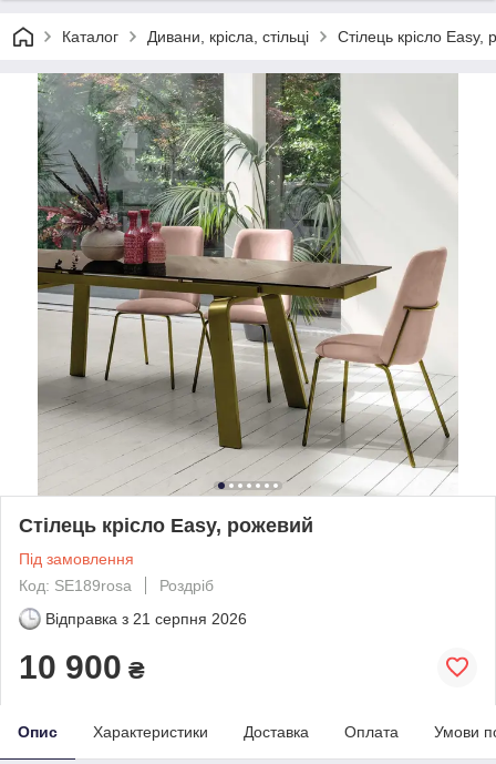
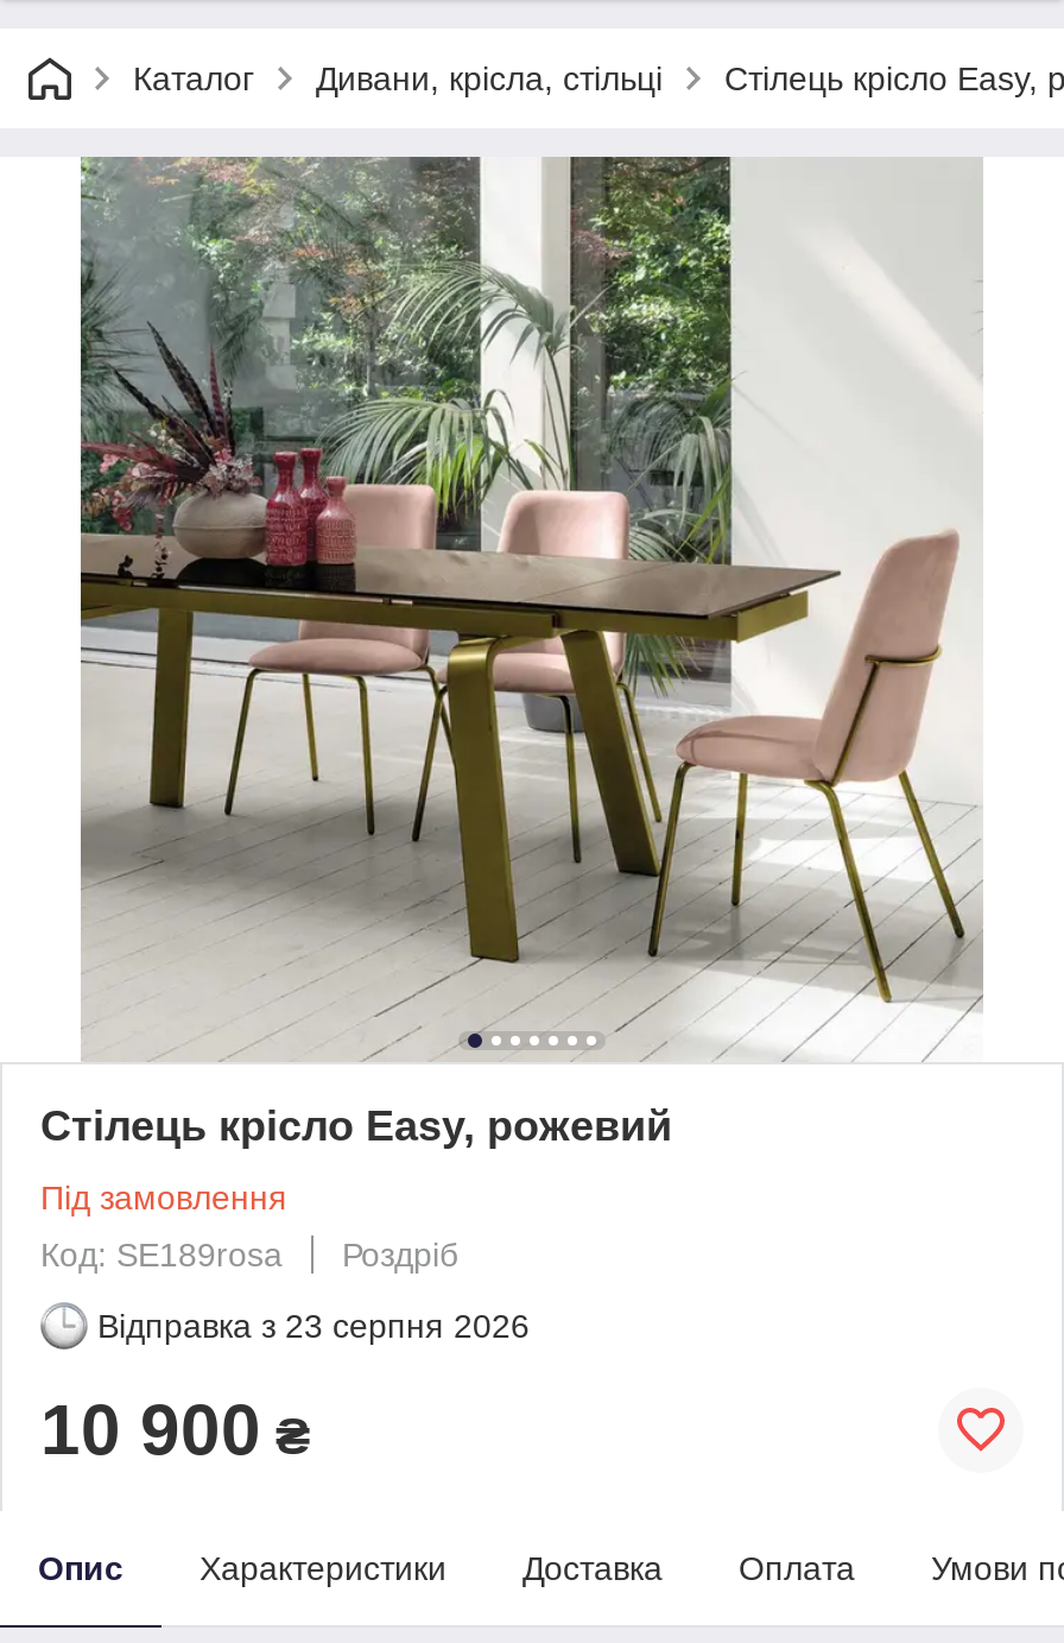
[45,610,247,627] Відправка з 21 серпня 2026 -> [97,1306,530,1344] Відправка з 23 серпня 2026

